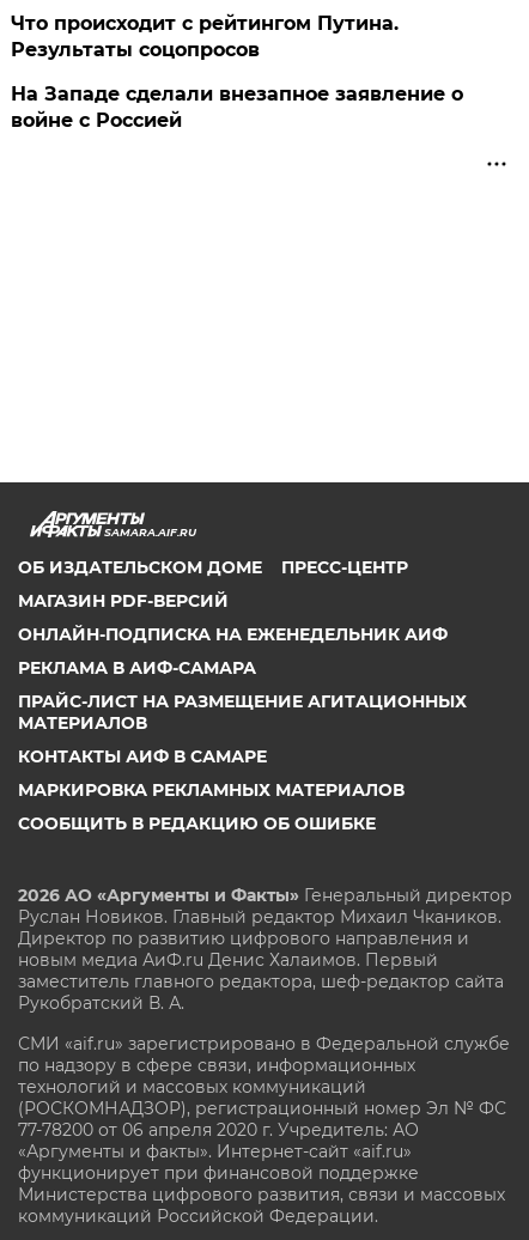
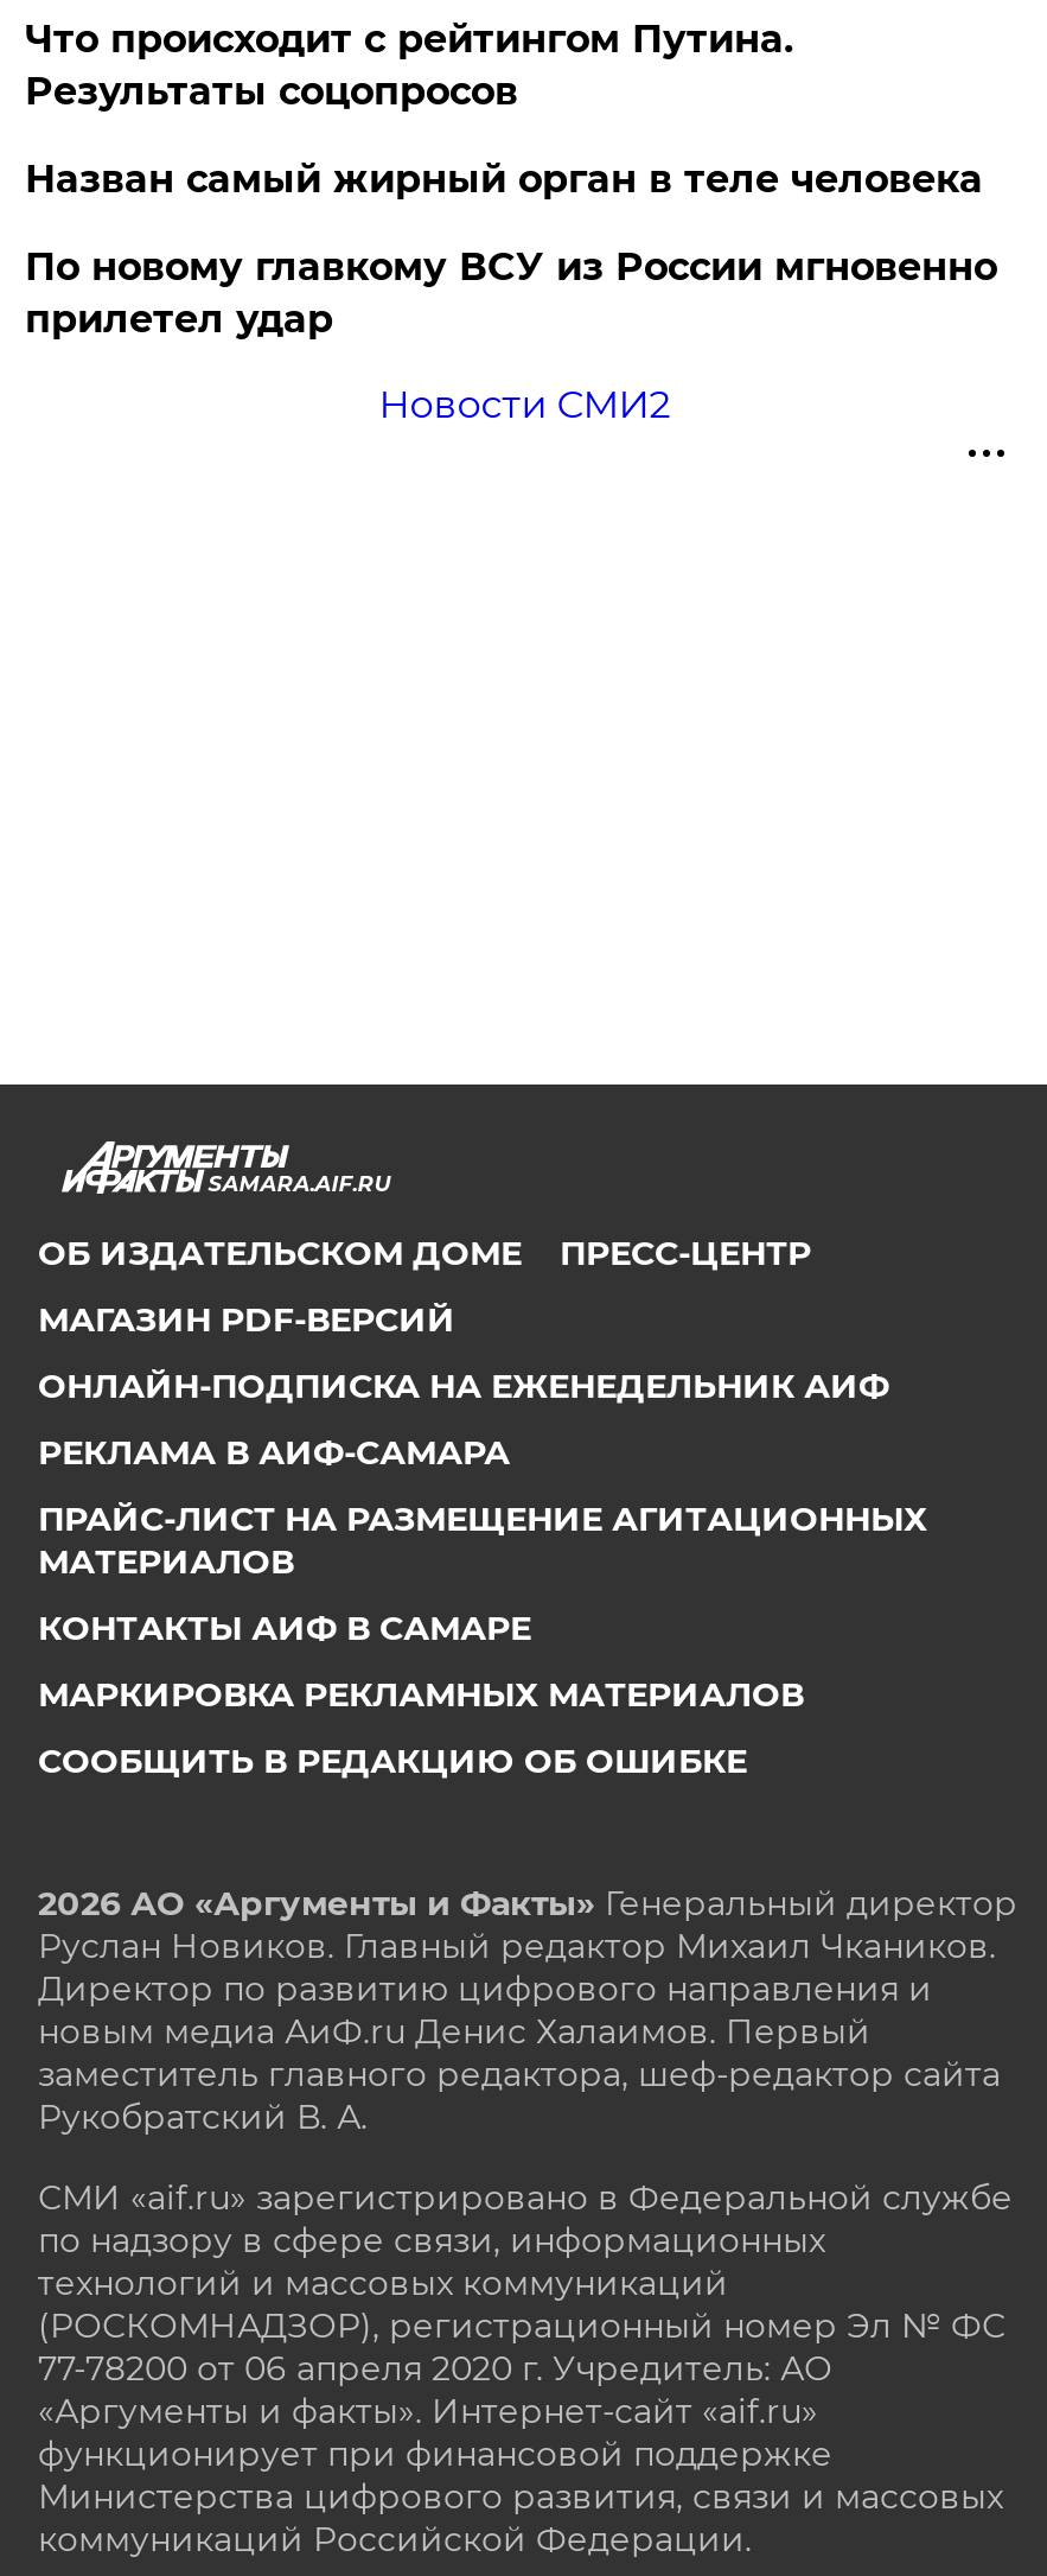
[11,82,464,132] На Западе сделали внезапное заявление о | войне с Россией -> [25,156,997,427] Назван самый жирный орган в теле человека | По новому главкому ВСУ из России мгновенно | прилетел удар | Новости СМИ2

